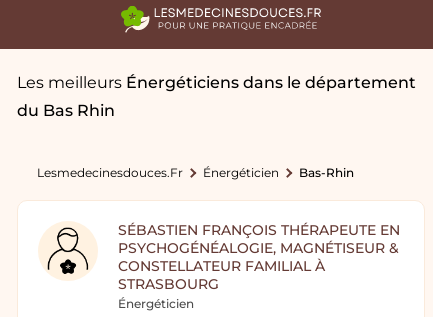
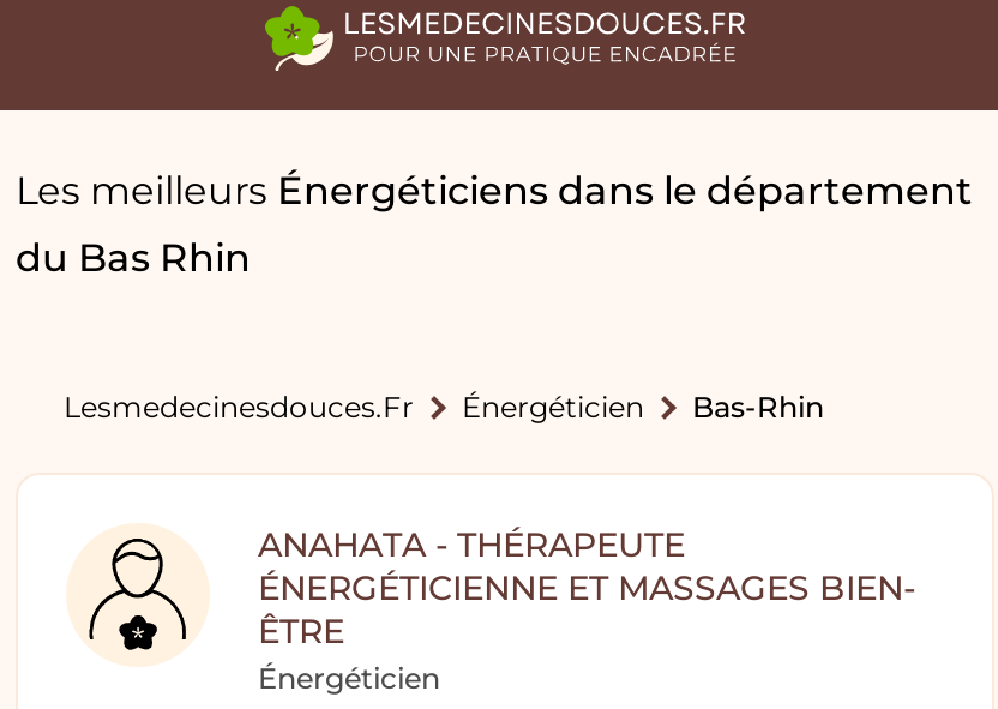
[118,221,400,293] SÉBASTIEN FRANÇOIS THÉRAPEUTE EN | PSYCHOGÉNÉALOGIE, MAGNÉTISEUR & | CONSTELLATEUR FAMILIAL À | STRASBOURG -> [258,523,915,653] ANAHATA - THÉRAPEUTE | ÉNERGÉTICIENNE ET MASSAGES BIEN- | ÊTRE

